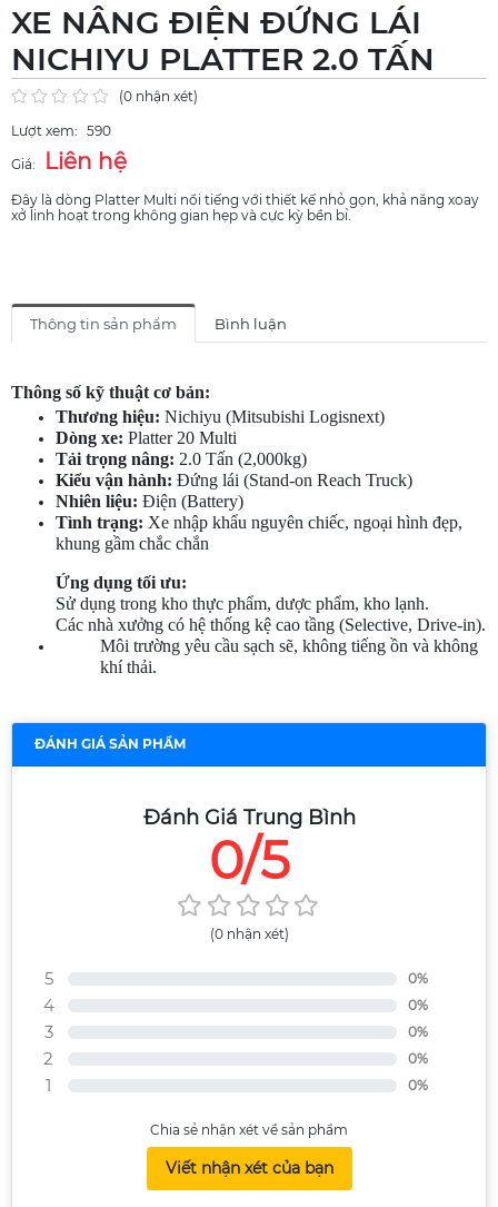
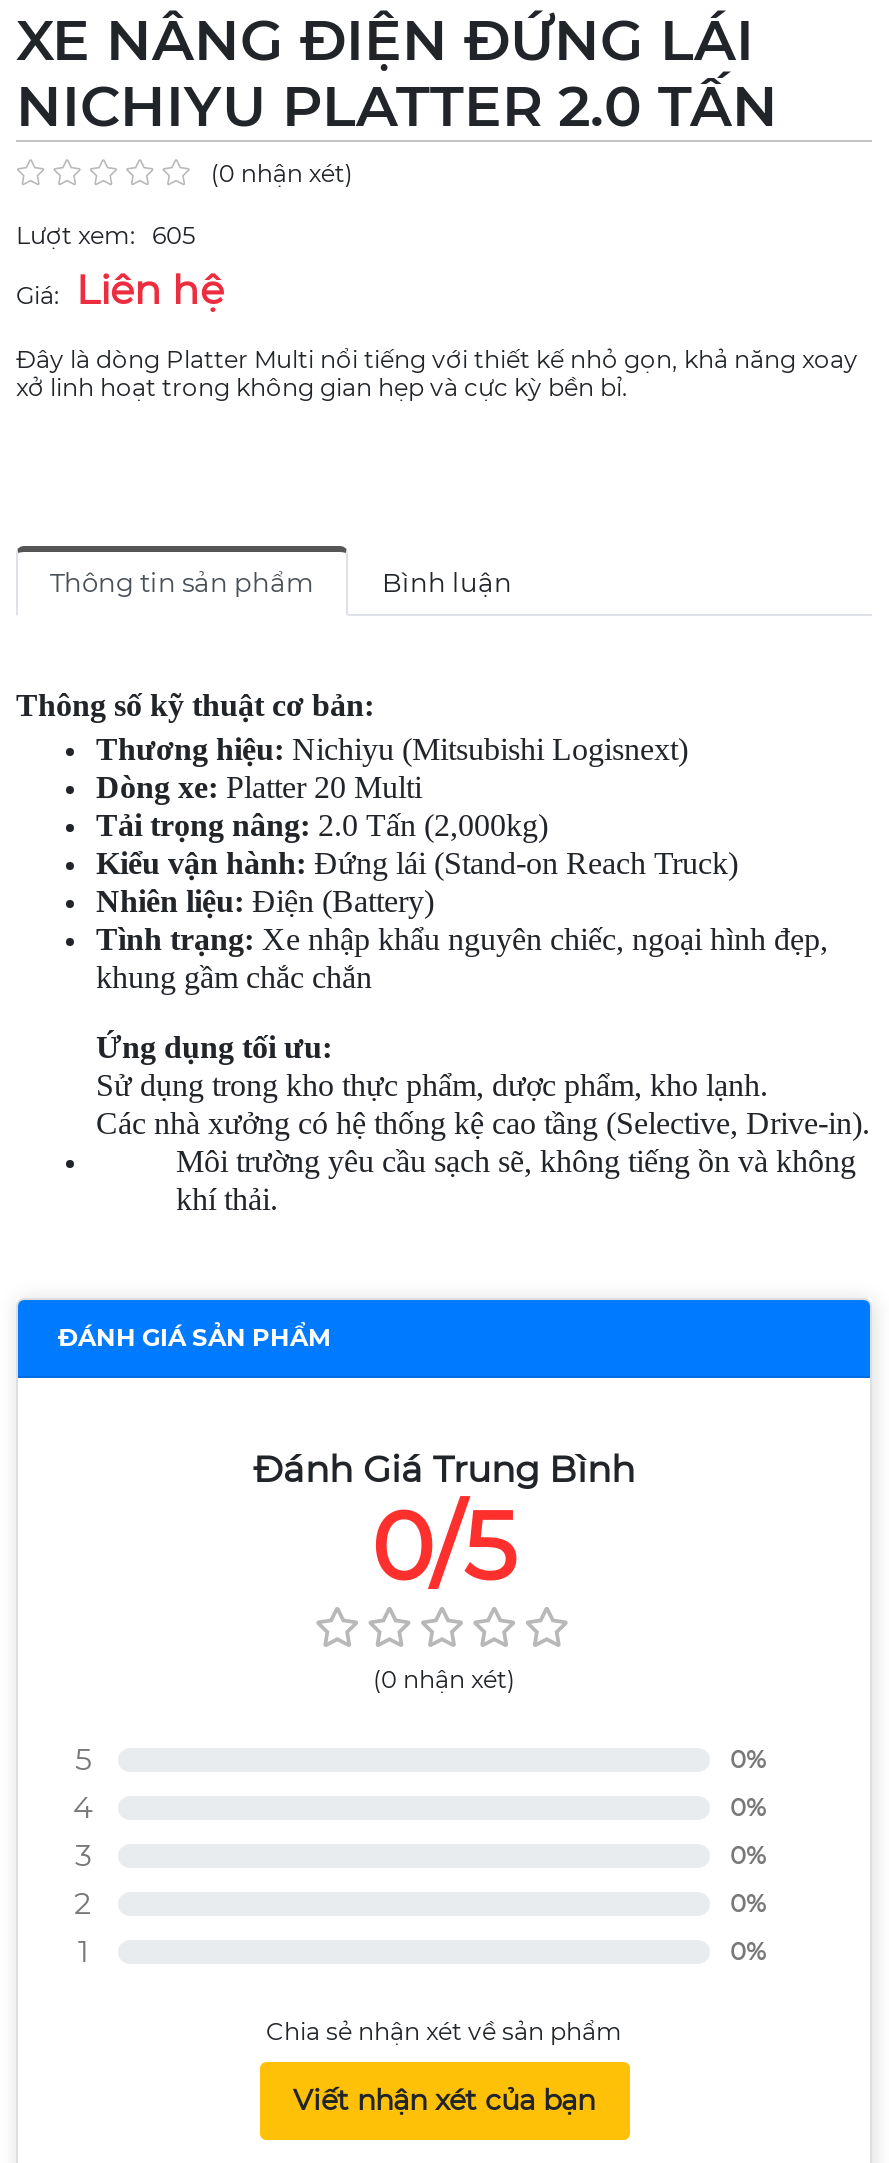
[11,122,111,139] Lượt xem: 590 -> [16,220,196,250] Lượt xem: 605

